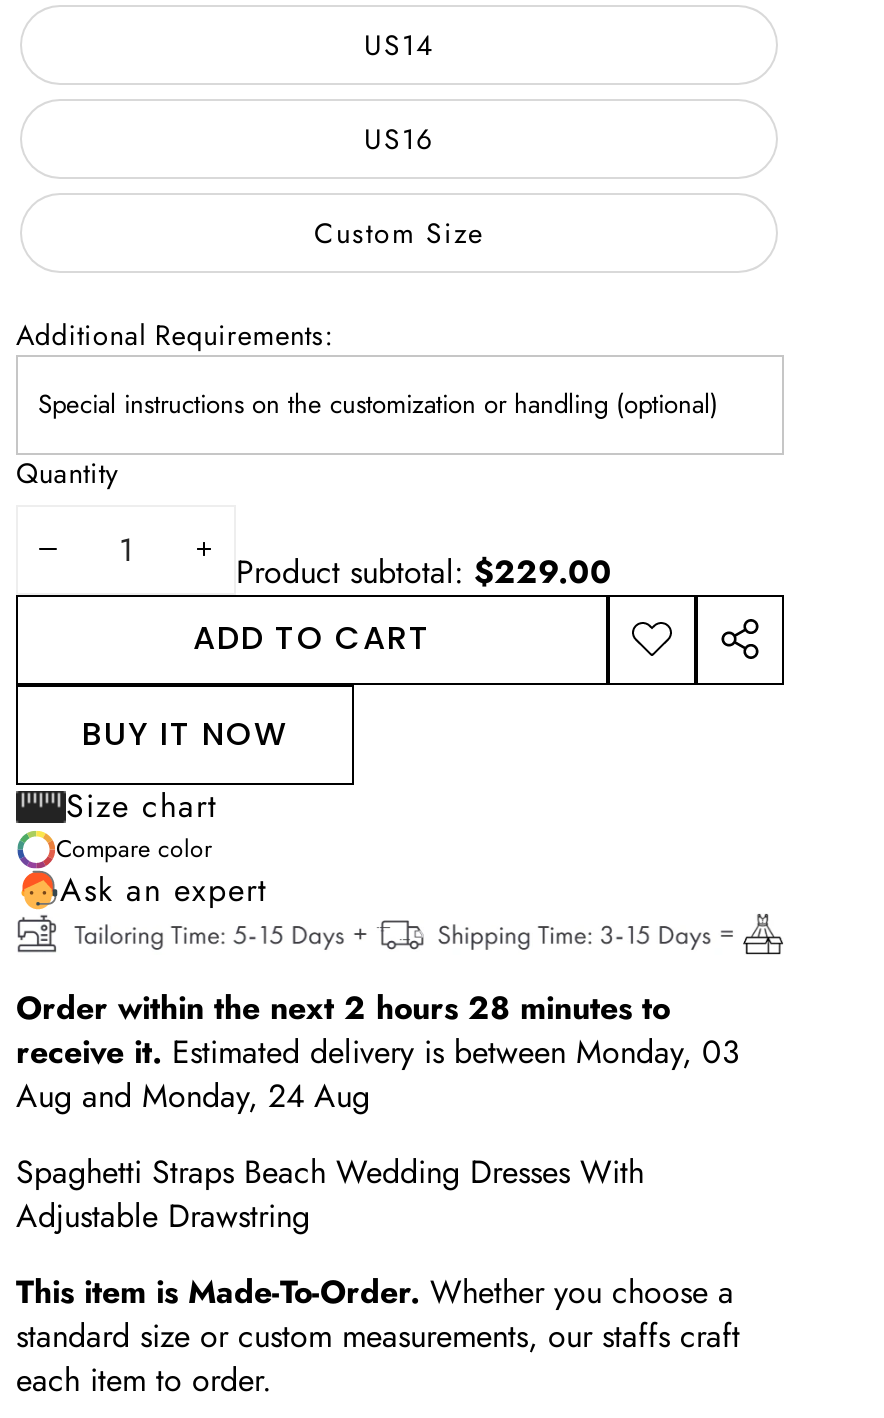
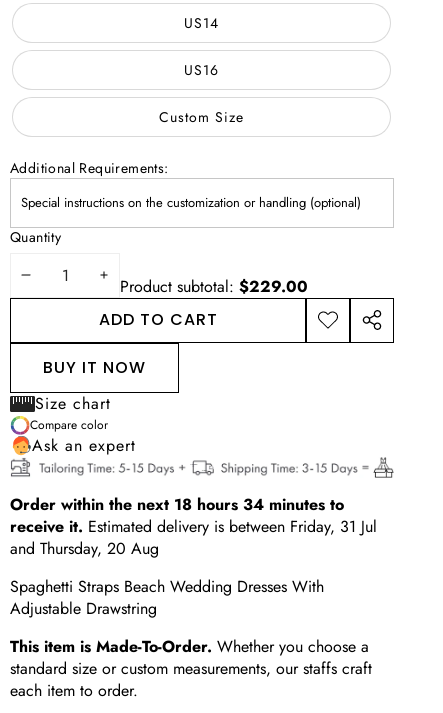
[16,986,740,1120] Order within the next 2 hours 28 minutes to | receive it. Estimated delivery is between Monday, 03 | Aug and Monday, 24 Aug -> [10,493,377,560] Order within the next 18 hours 34 minutes to | receive it. Estimated delivery is between Friday, 31 Jul | and Thursday, 20 Aug

